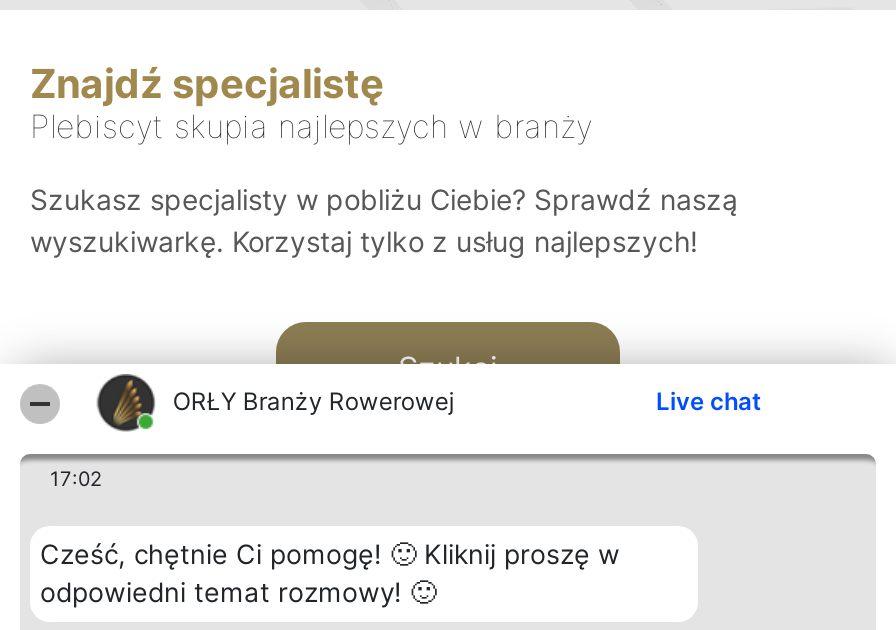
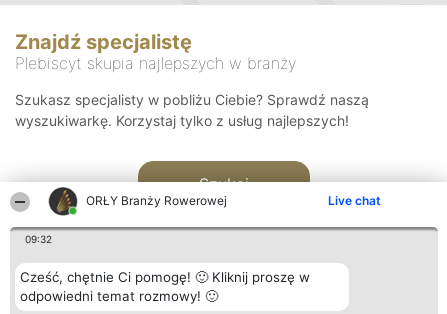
[50,466,102,490] 17:02 -> [25,233,52,245] 09:32

